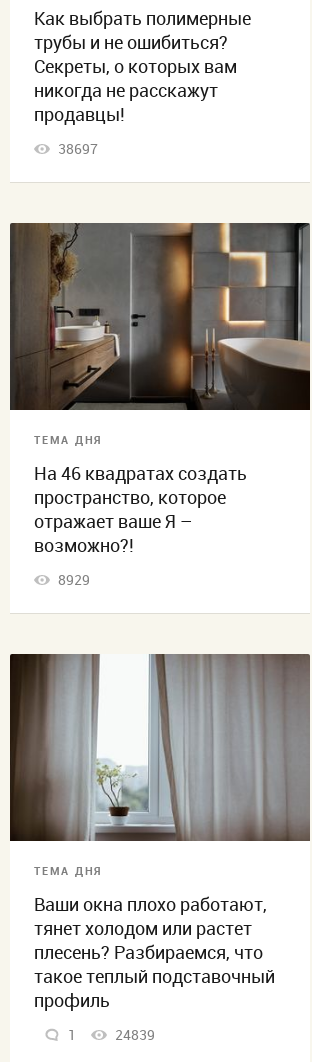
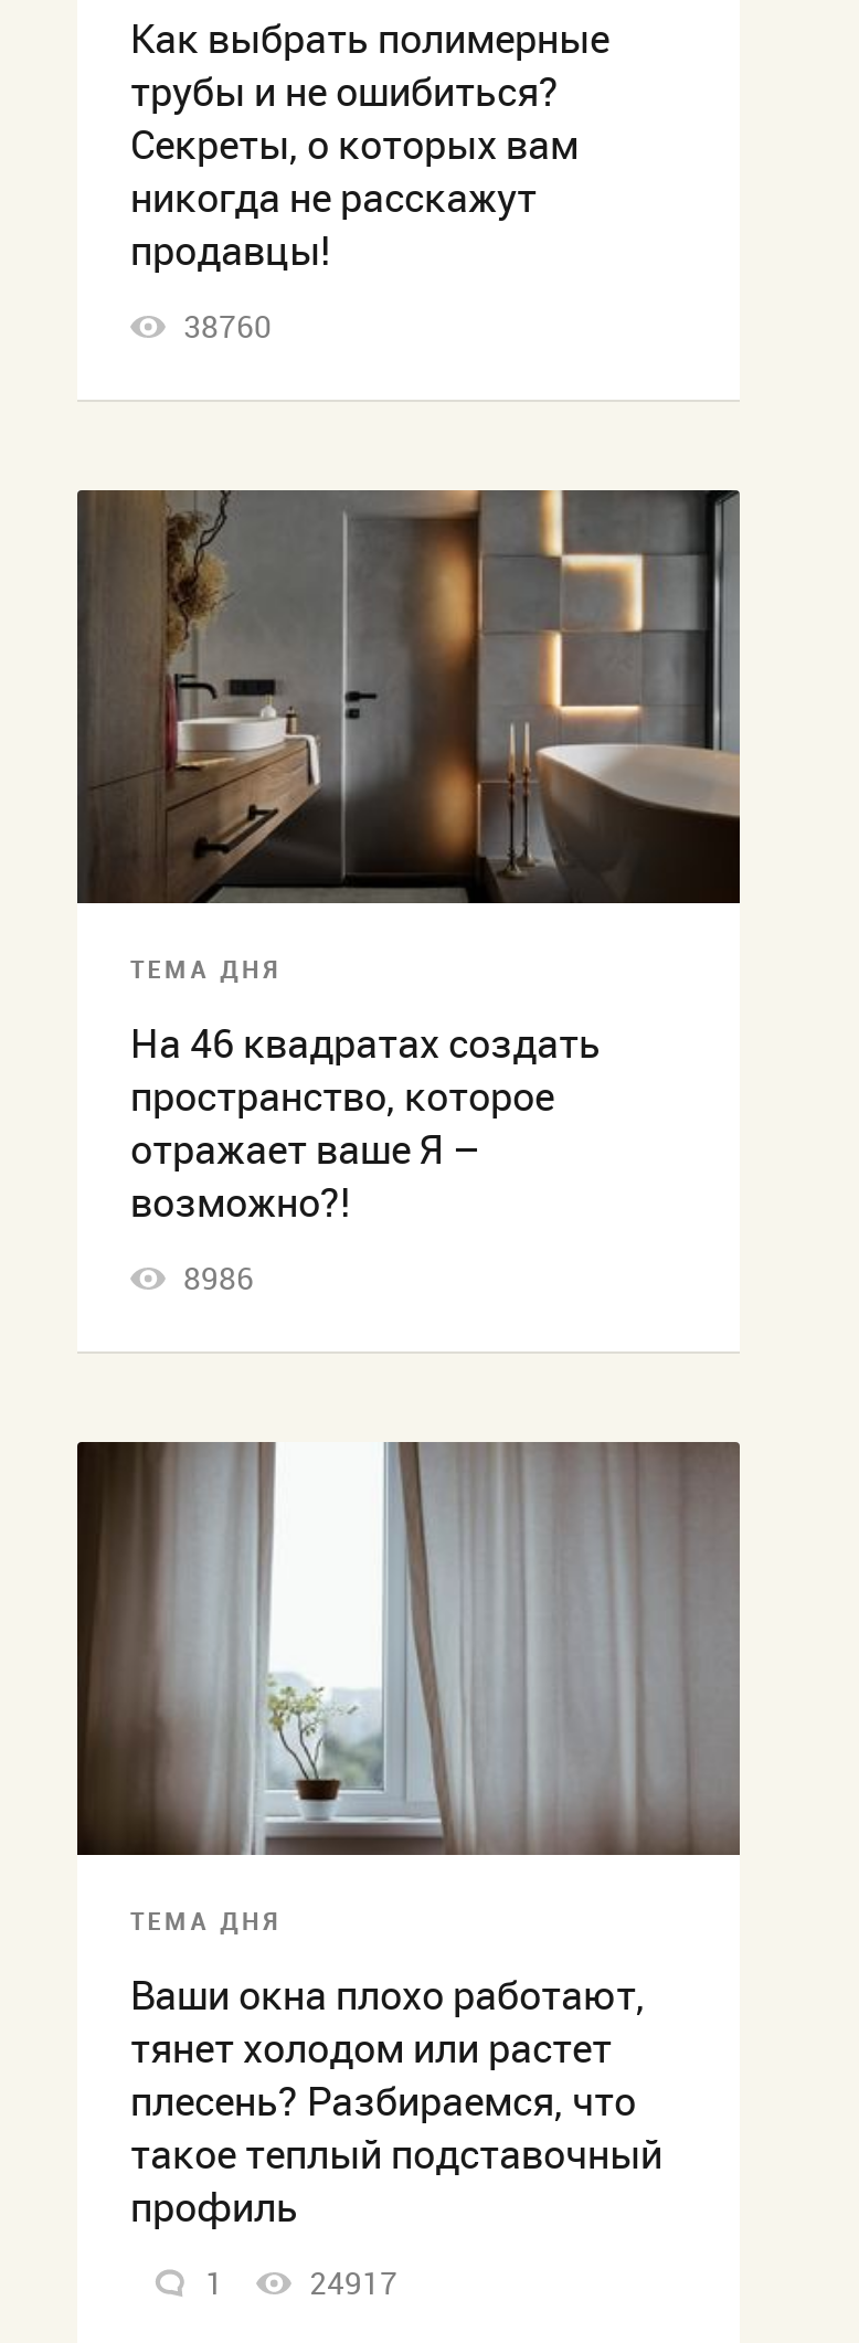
[58,141,98,157] 38697 -> [183,309,272,344] 38760
[58,572,90,588] 8929 -> [183,1261,254,1296] 8986
[115,1027,155,1043] 24839 -> [309,2266,397,2301] 24917

